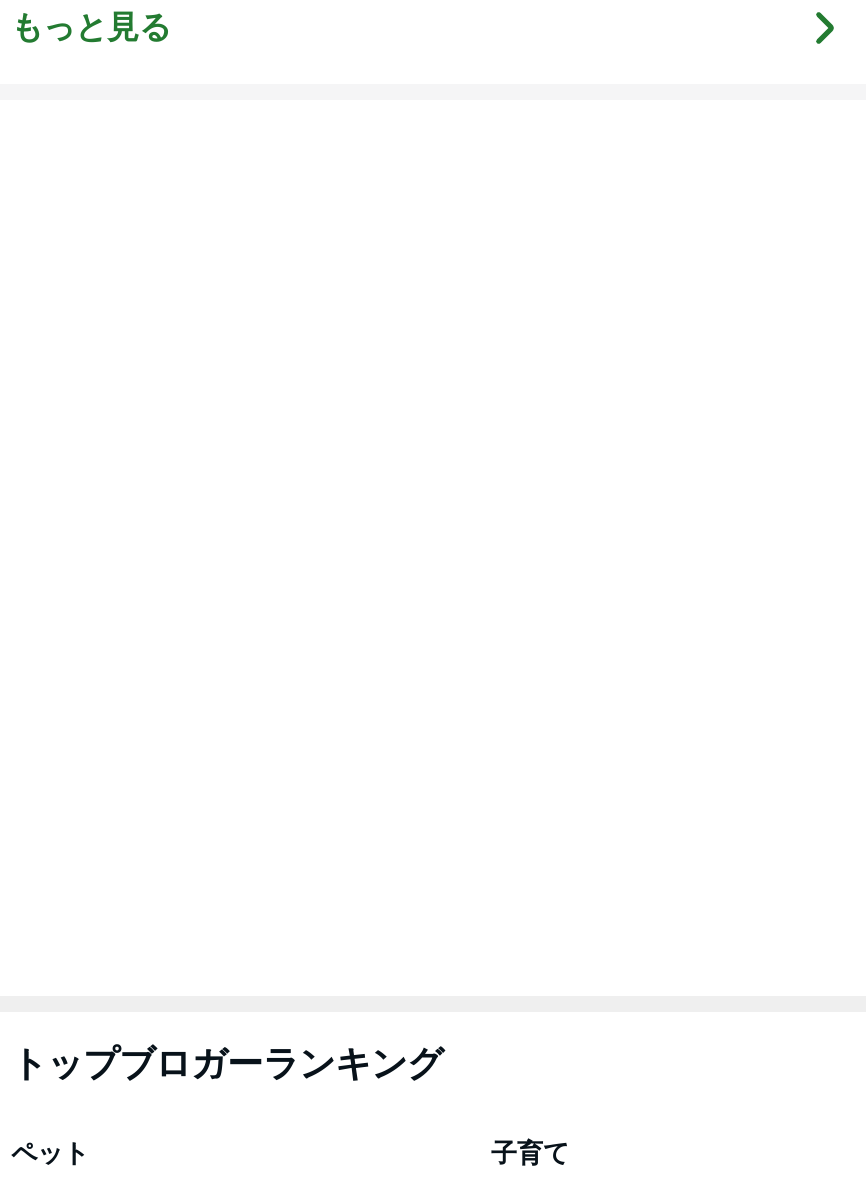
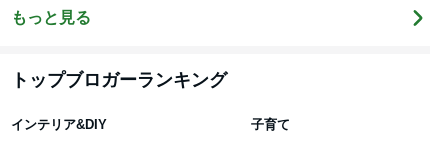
[11,1138,89,1168] ペット -> [11,117,107,132] インテリア&DIY

